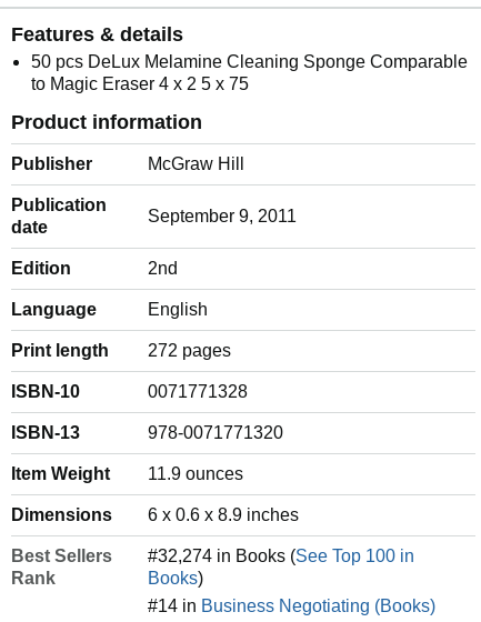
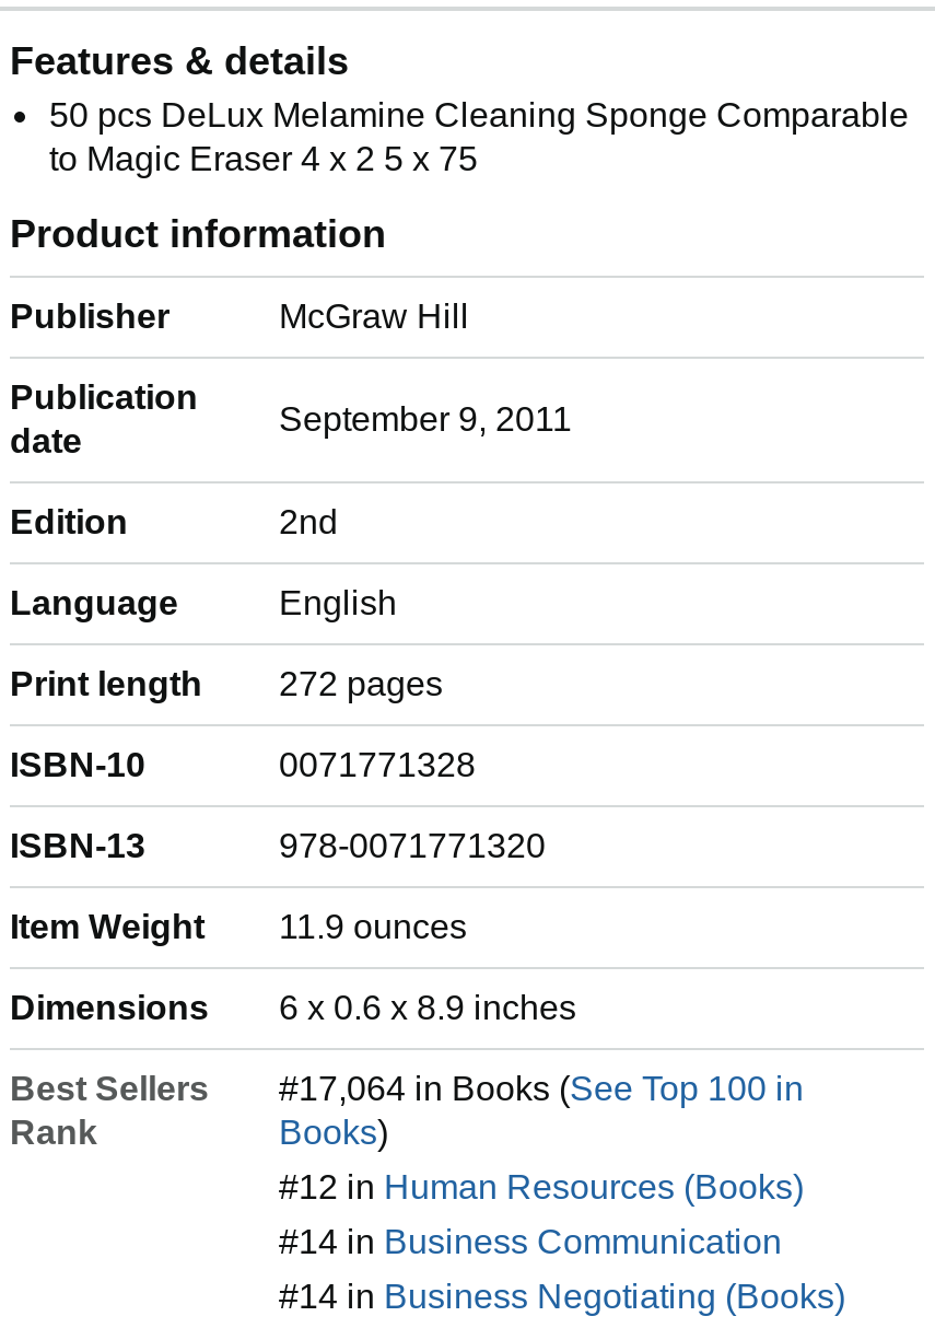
[148,546,414,565] #32,274 in Books (See Top 100 in -> [279,1070,804,1107] #17,064 in Books (See Top 100 in
none -> [279,1168,804,1260] #12 in Human Resources (Books) | #14 in Business Communication

